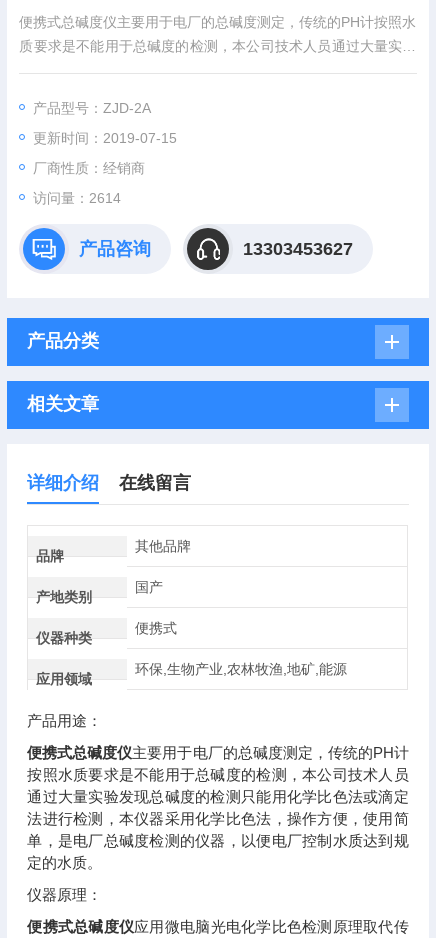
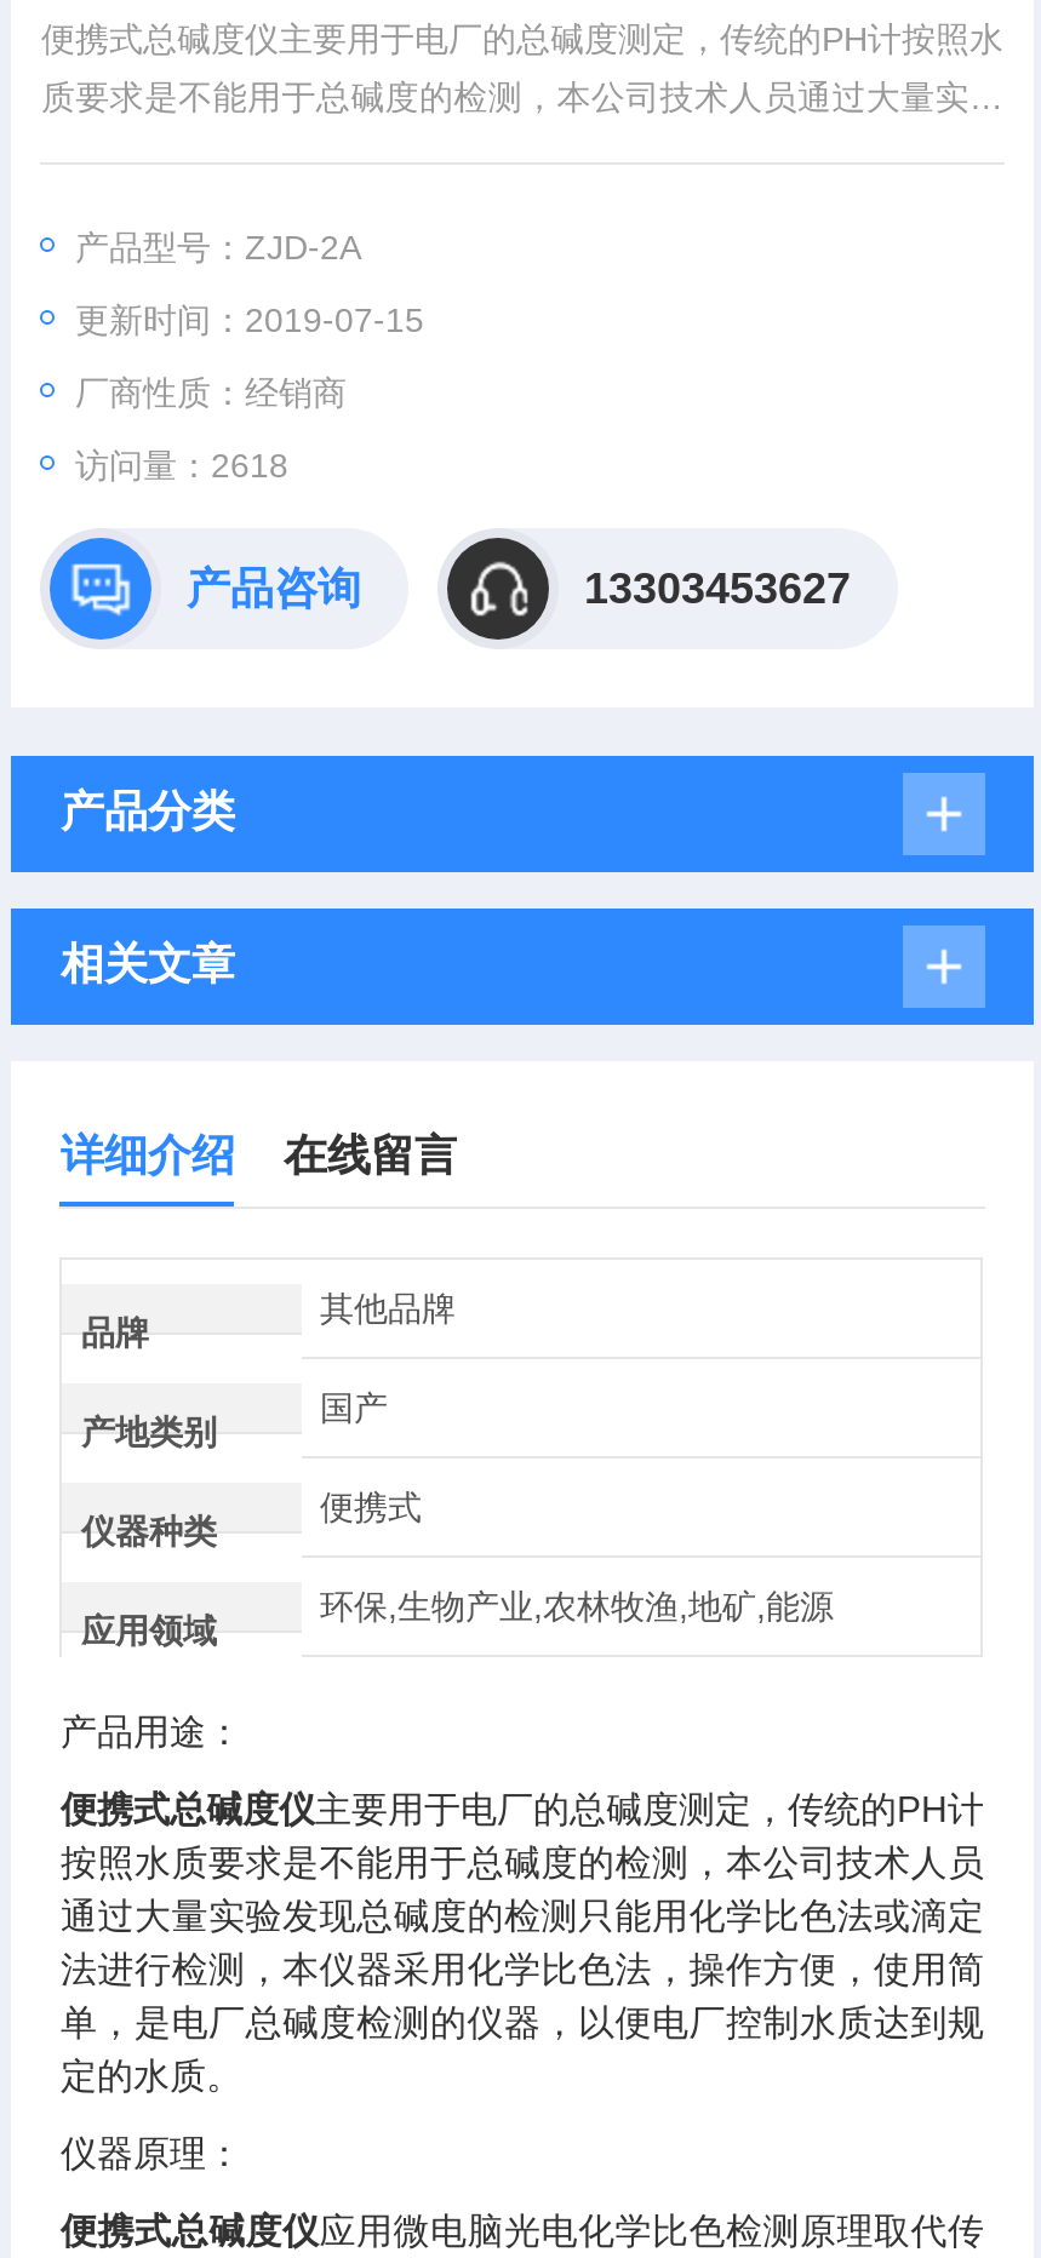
[33,190,121,206] 访问量：2614 -> [75,446,288,485] 访问量：2618

